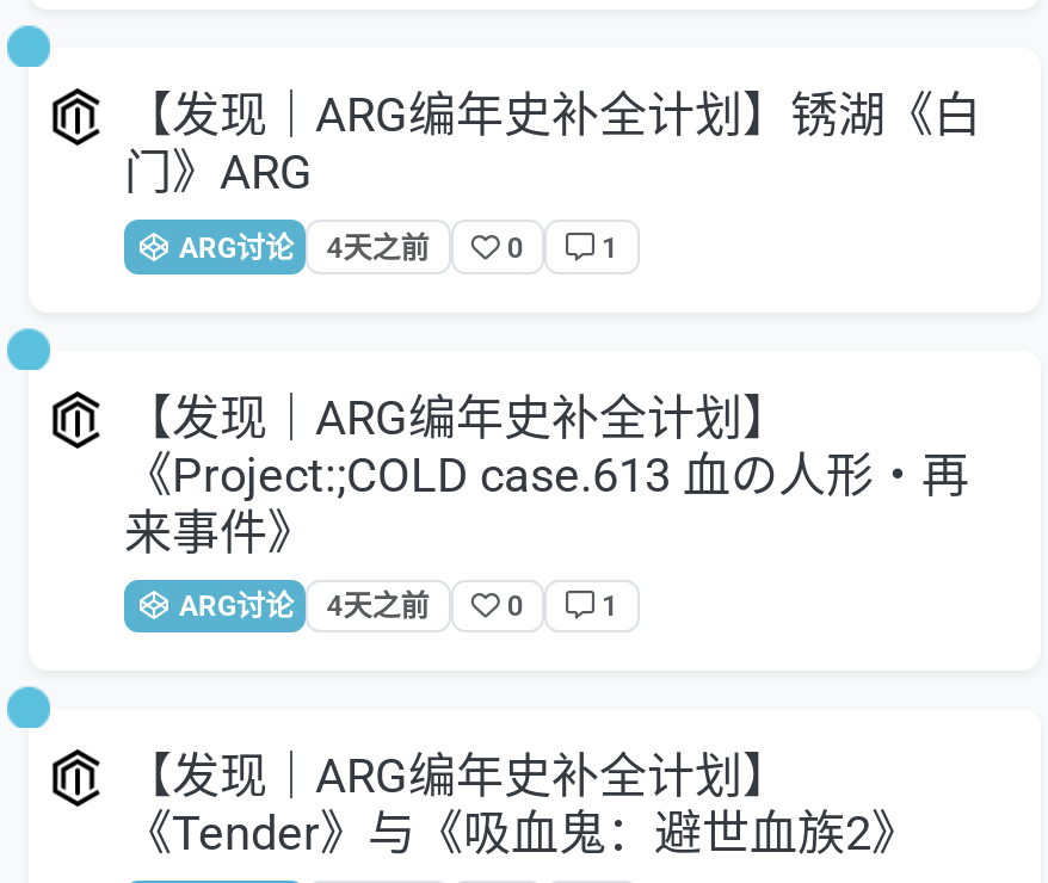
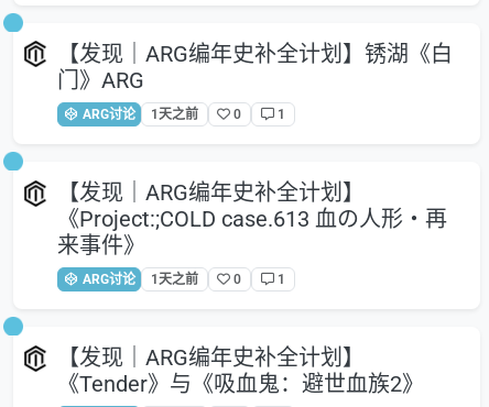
[327,231,429,264] 4天之前 -> [151,106,198,122] 1天之前
[327,590,429,623] 4天之前 -> [151,272,198,287] 1天之前

